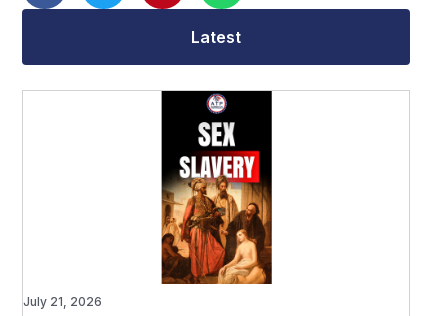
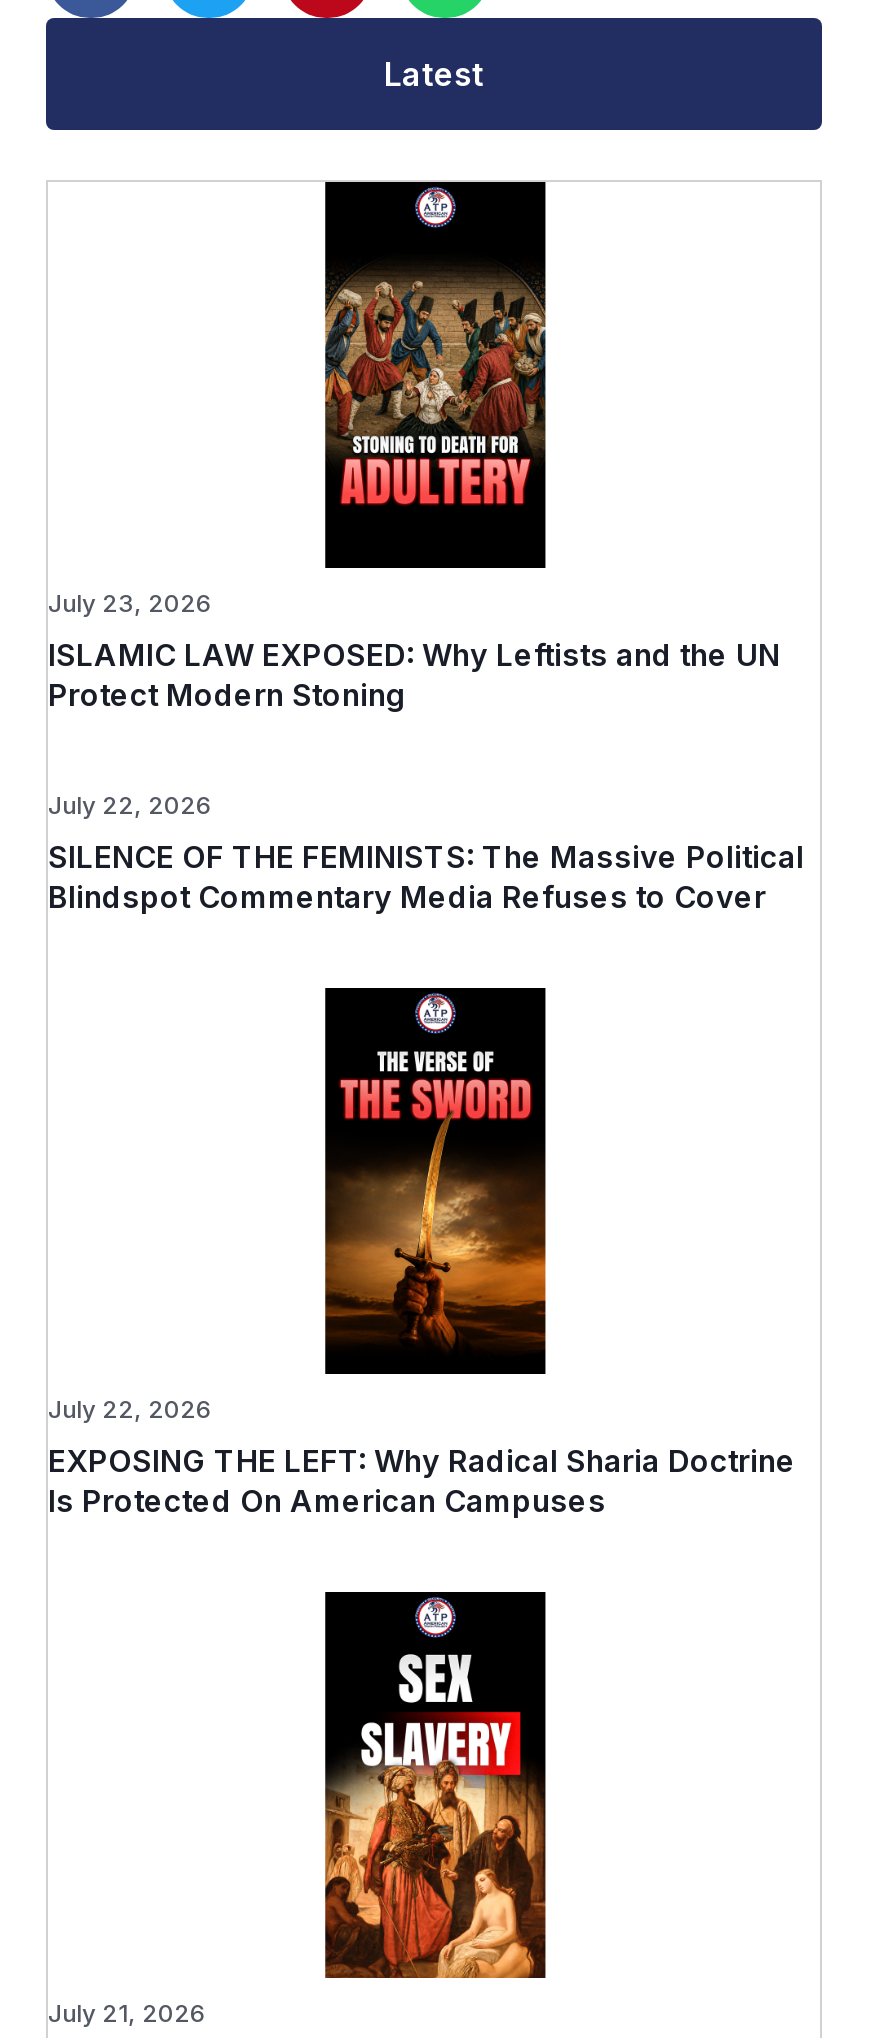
none -> [48,244,780,714] [image] | ISLAMIC LAW EXPOSED: Why Leftists and the UN | Protect Modern Stoning
none -> [48,588,212,618] July 23, 2026
none -> [48,838,804,916] SILENCE OF THE FEMINISTS: The Massive Political | Blindspot Commentary Media Refuses to Cover
none -> [48,790,212,820] July 22, 2026
none -> [48,986,796,1520] [image] | EXPOSING THE LEFT: Why Radical Sharia Doctrine | Is Protected On American Campuses
none -> [48,1394,212,1424] July 22, 2026

